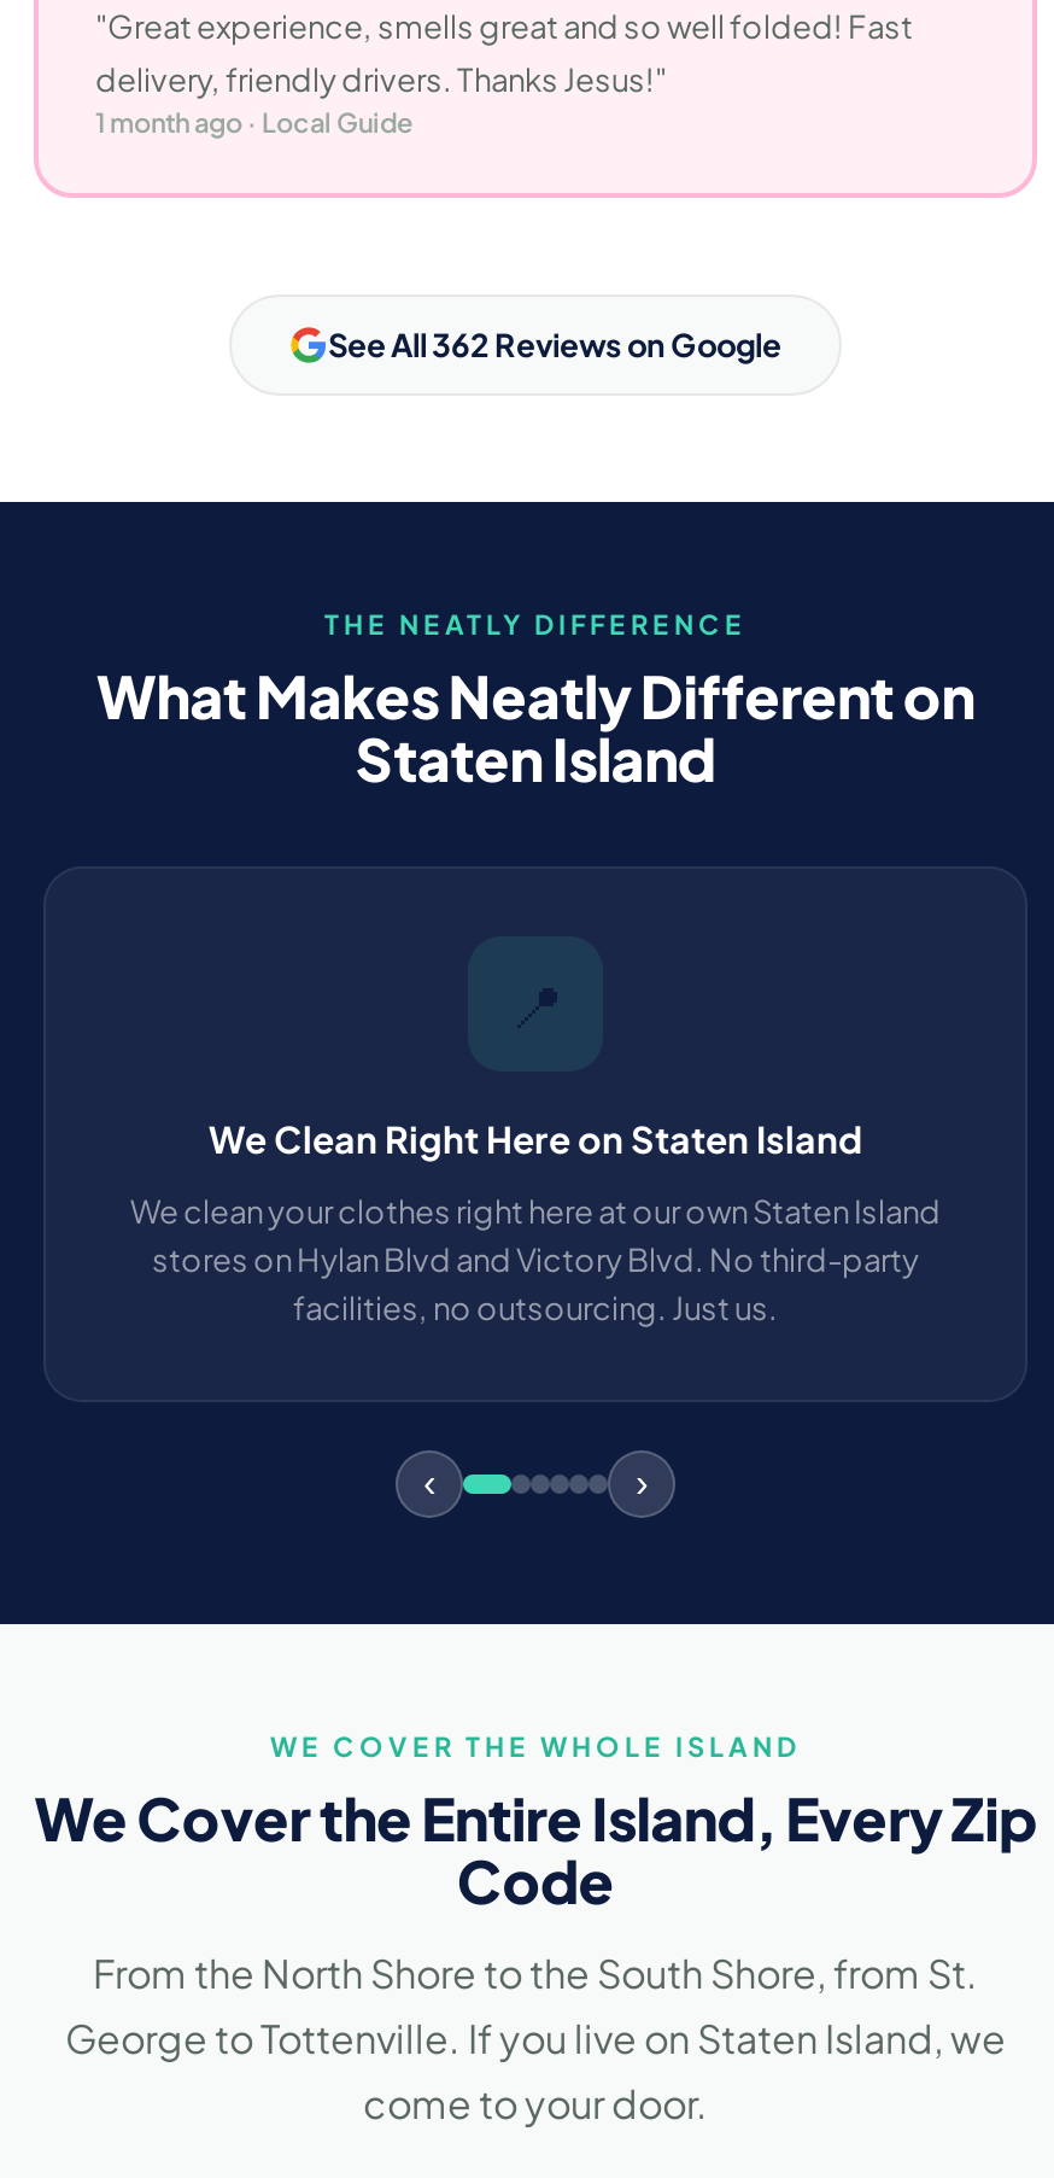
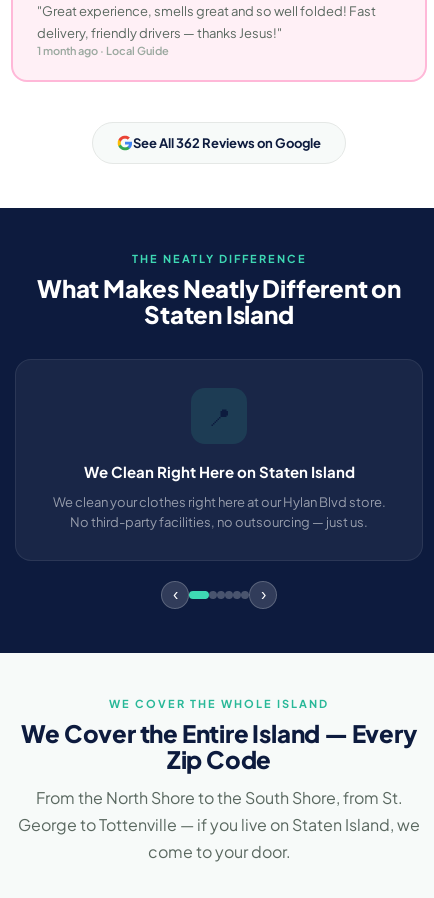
[95,60,667,99] delivery, friendly drivers. Thanks Jesus!" -> [36,25,281,41] delivery, friendly drivers — thanks Jesus!"
[130,1193,941,1328] We clean your clothes right here at our own Staten Island | stores on Hylan Blvd and Victory Blvd. No third-party | facilities, no outsourcing. Just us. -> [52,494,385,530] We clean your clothes right here at our Hylan Blvd store. | No third-party facilities, no outsourcing — just us.
[34,1782,1037,1917] We Cover the Entire Island, Every Zip | Code -> [21,718,417,774] We Cover the Entire Island — Every | Zip Code
[65,2014,1006,2064] George to Tottenville. If you live on Staten Island, we -> [18,814,420,835] George to Tottenville — if you live on Staten Island, we

